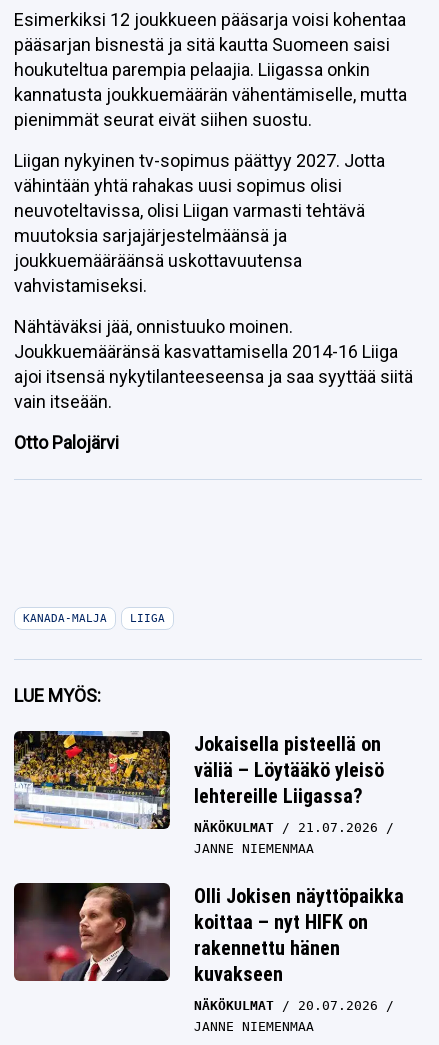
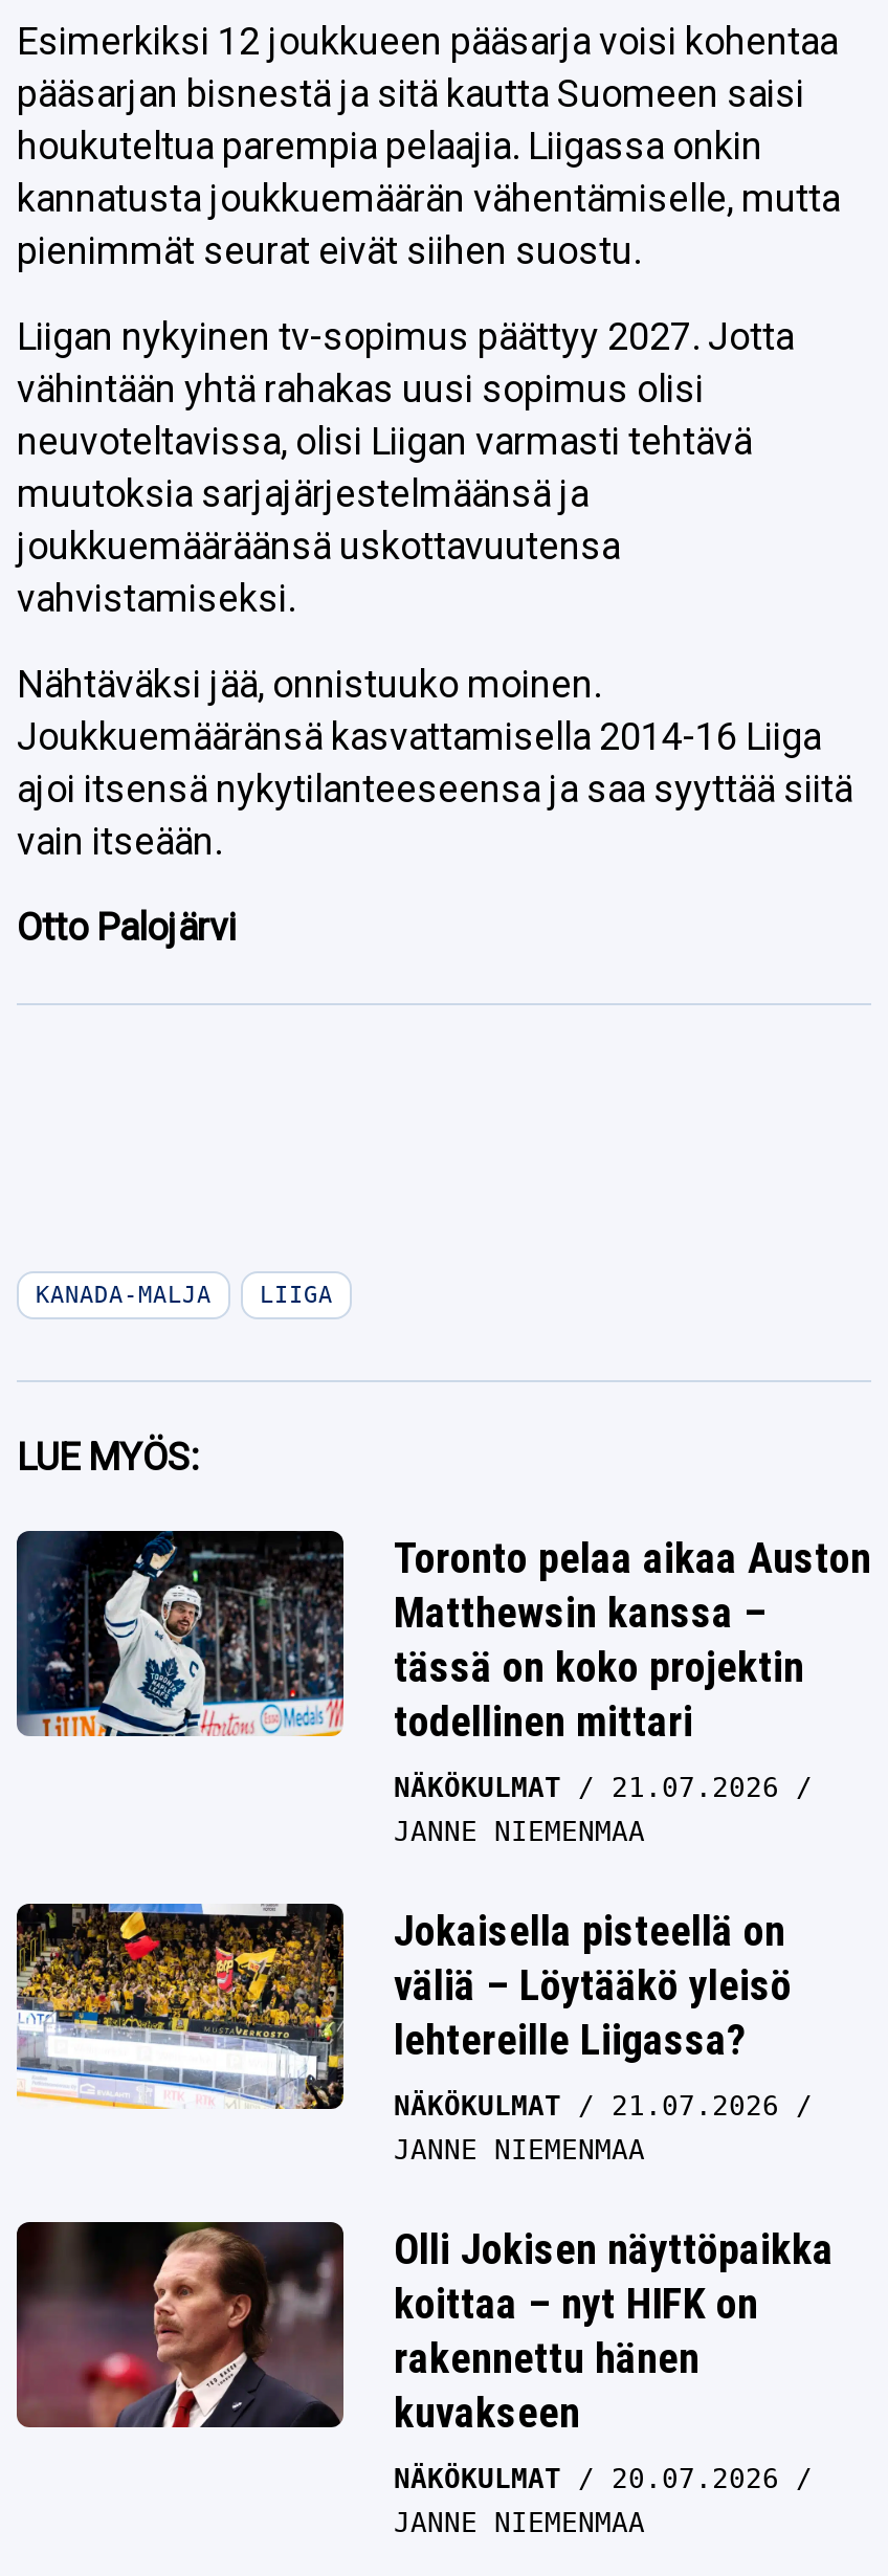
none -> [15,1529,871,1847] [image] | Toronto pelaa aikaa Auston | Matthewsin kanssa – | tässä on koko projektin | todellinen mittari | NÄKÖKULMAT | 21.07.2026 | JANNE NIEMENMAA

